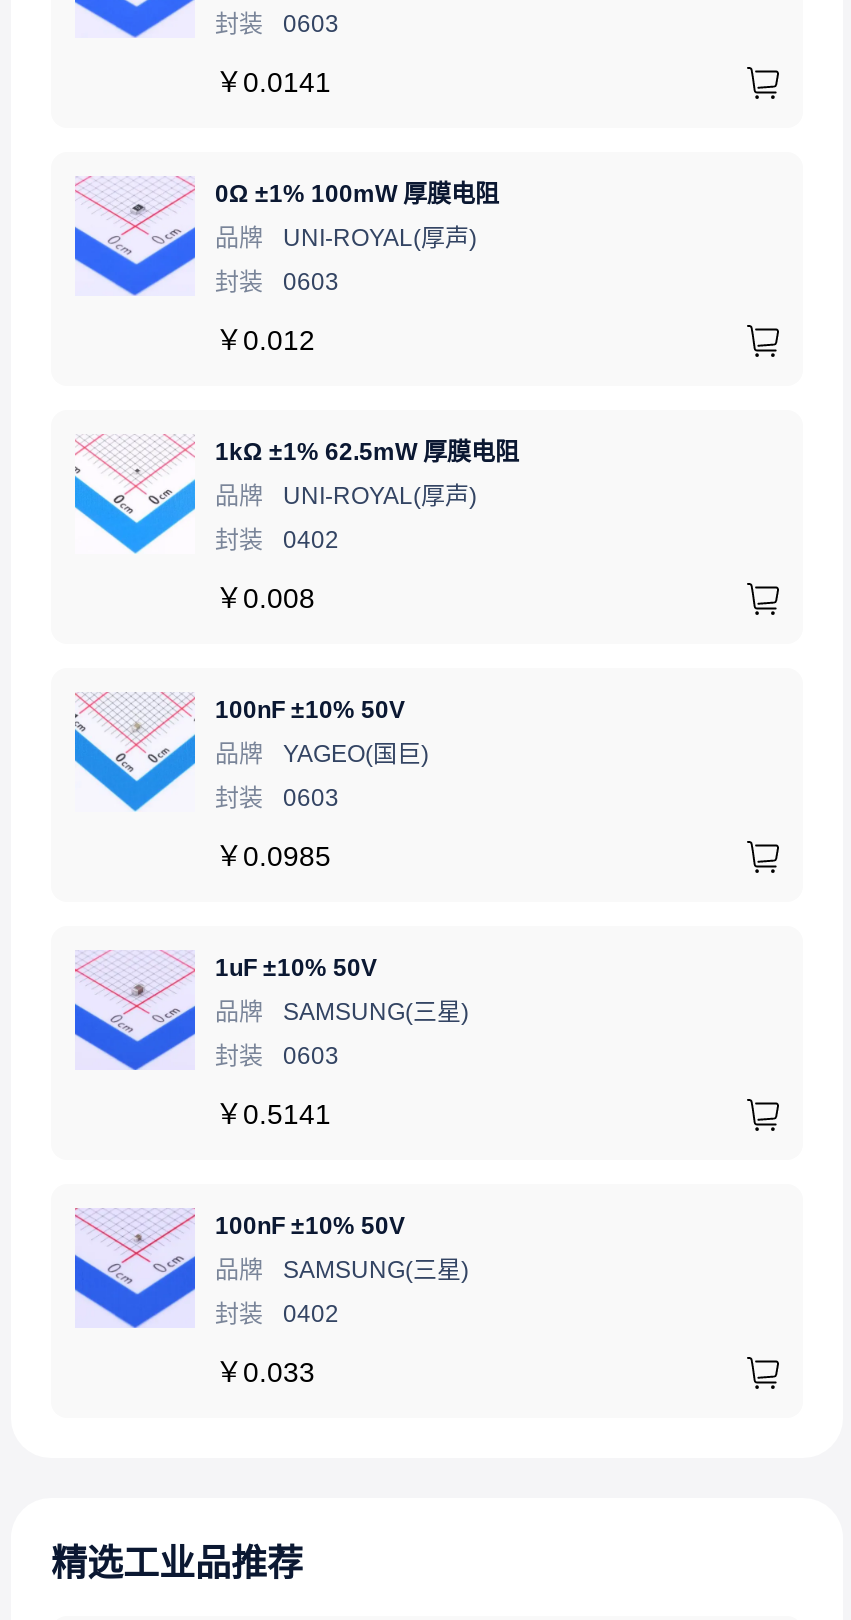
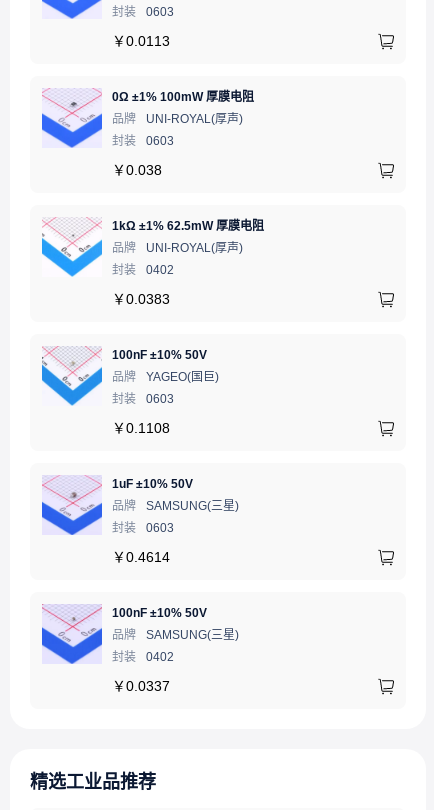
[215,66,331,98] ￥0.0141 -> [112,33,170,49] ￥0.0113
[215,324,315,356] ￥0.012 -> [112,162,162,178] ￥0.038
[215,582,315,614] ￥0.008 -> [112,291,170,307] ￥0.0383
[215,840,331,872] ￥0.0985 -> [112,420,170,436] ￥0.1108
[215,1098,331,1130] ￥0.5141 -> [112,549,170,565] ￥0.4614
[215,1356,315,1388] ￥0.033 -> [112,678,170,694] ￥0.0337

